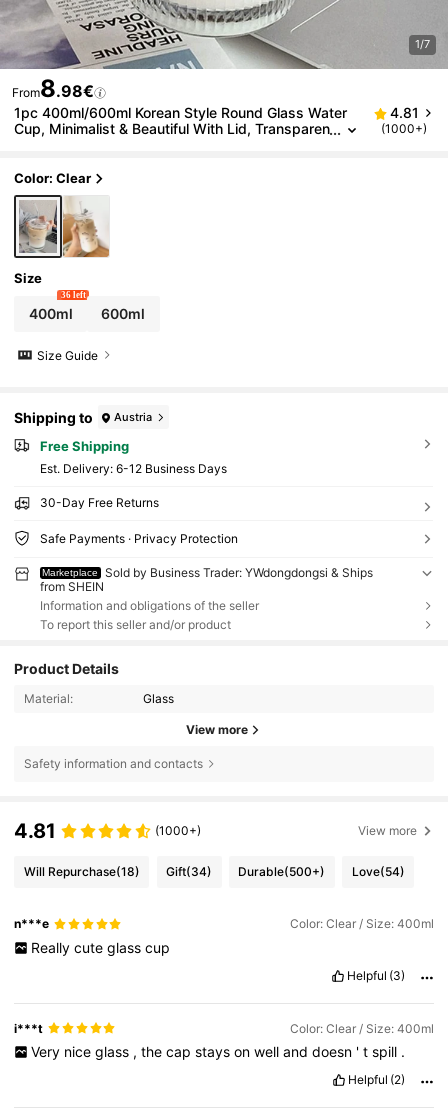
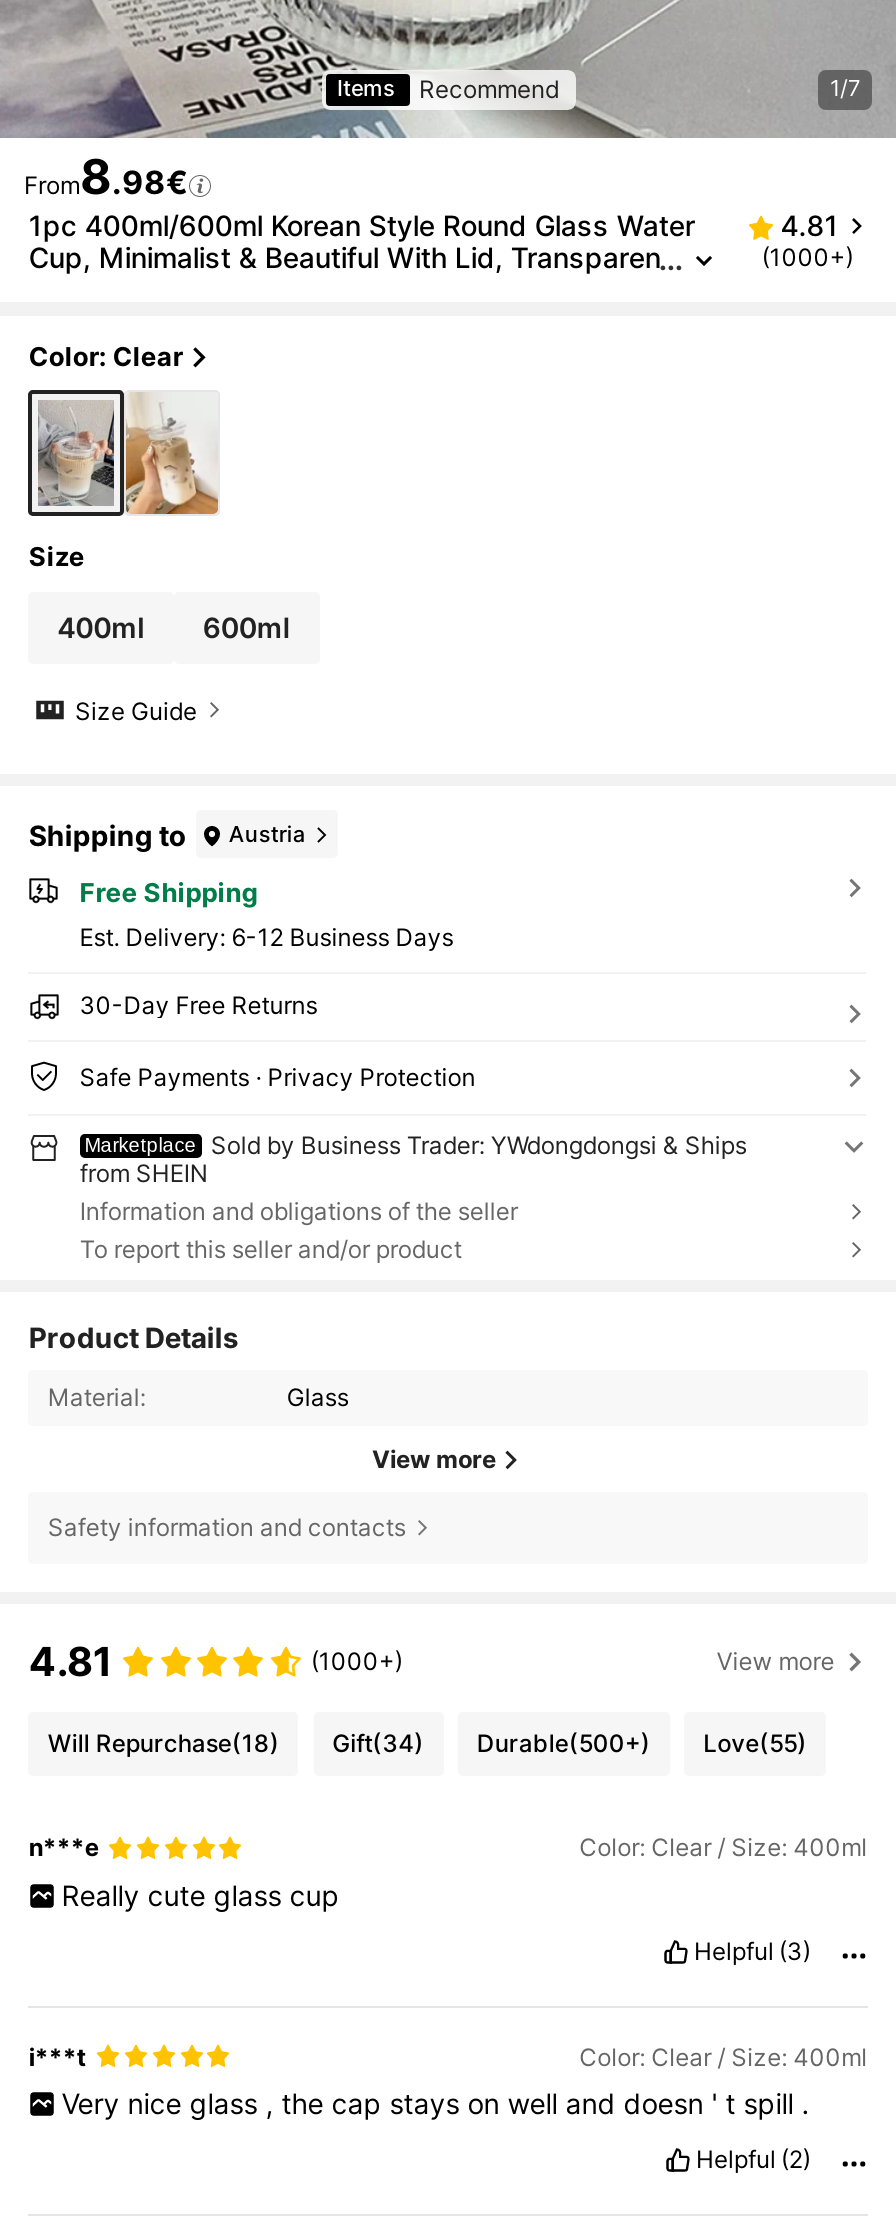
none -> [337,74,559,104] Items | Recommend
[61,290,86,300] 36 left -> none
[24,864,405,879] Will Repurchase(18) Gift(34) Durable(500+) Love(54) -> [48,1728,807,1758] Will Repurchase(18) Gift(34) Durable(500+) Love(55)

